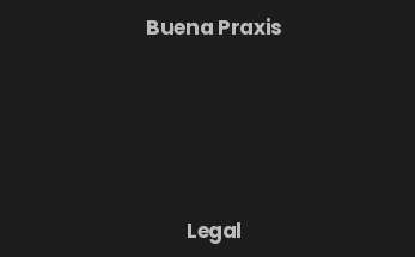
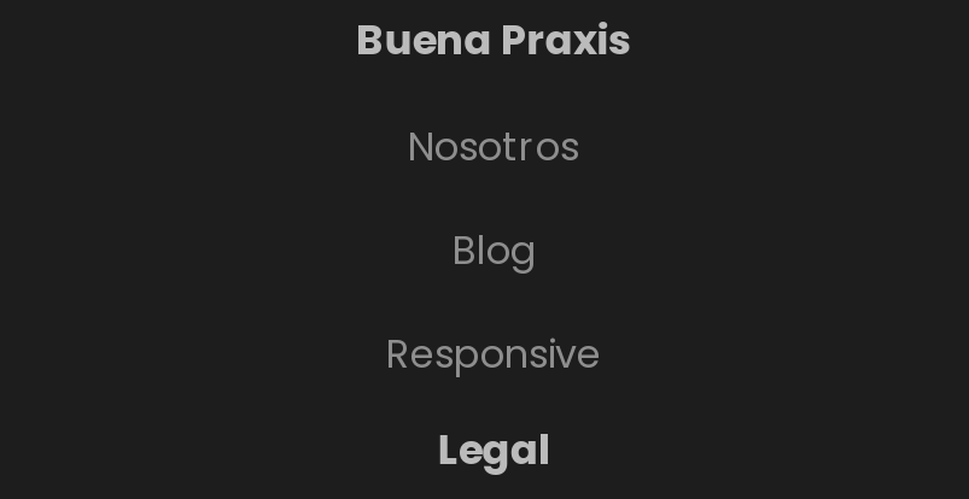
none -> [386,119,601,382] Nosotros | Blog | Responsive

